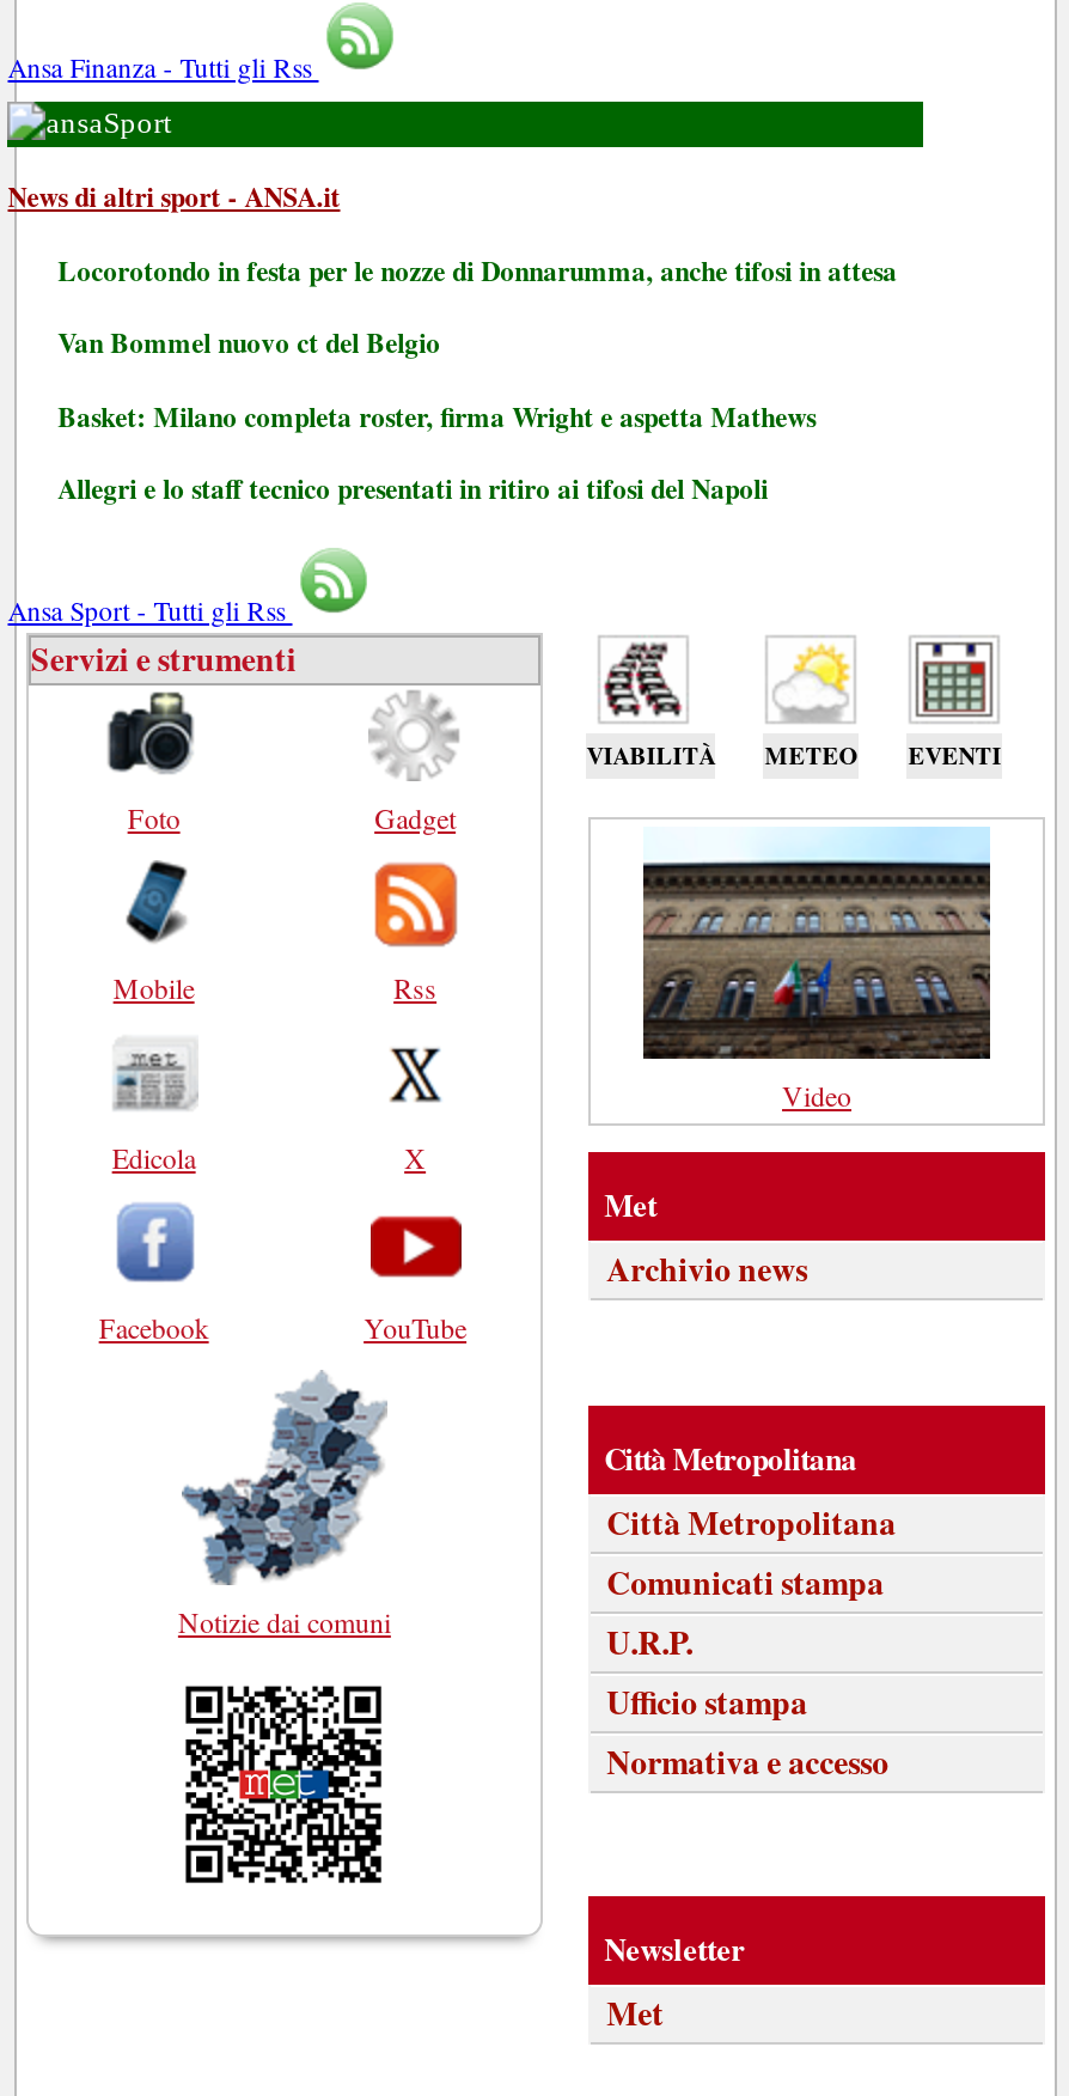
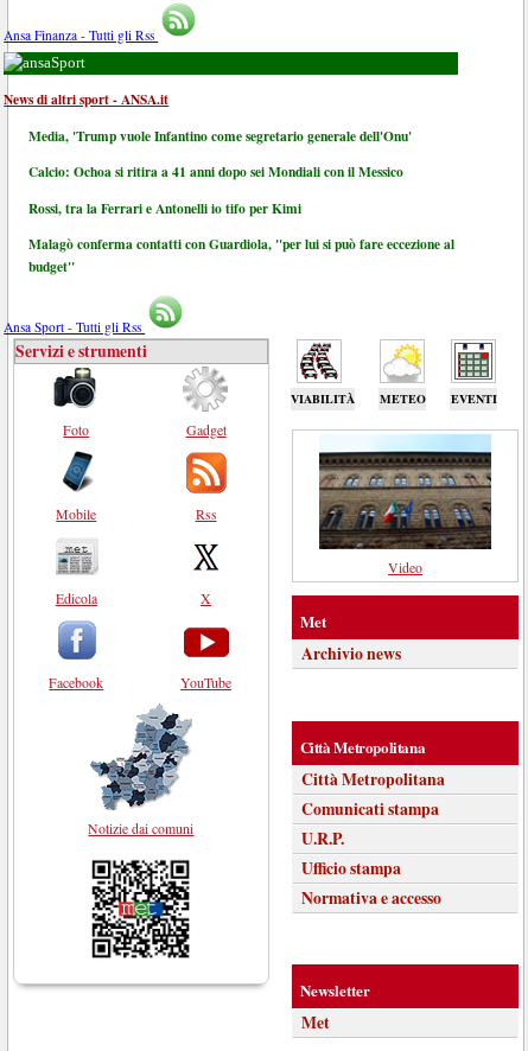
[58,250,897,290] Locorotondo in festa per le nozze di Donnarumma, anche tifosi in attesa -> [29,126,412,146] Media, 'Trump vuole Infantino come segretario generale dell'Onu'
[58,323,440,363] Van Bommel nuovo ct del Belgio -> [29,162,404,182] Calcio: Ochoa si ritira a 41 anni dopo sei Mondiali con il Messico
[58,395,816,436] Basket: Milano completa roster, firma Wright e aspetta Mathews -> [29,198,301,218] Rossi, tra la Ferrari e Antonelli io tifo per Kimi
[58,468,768,509] Allegri e lo staff tecnico presentati in ritiro ai tifosi del Napoli -> [29,234,455,277] Malagò conferma contatti con Guardiola, "per lui si può fare eccezione al | budget"

